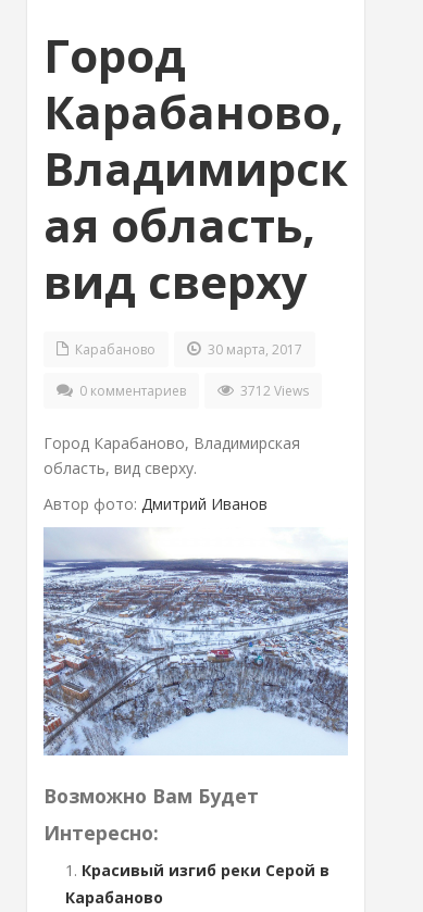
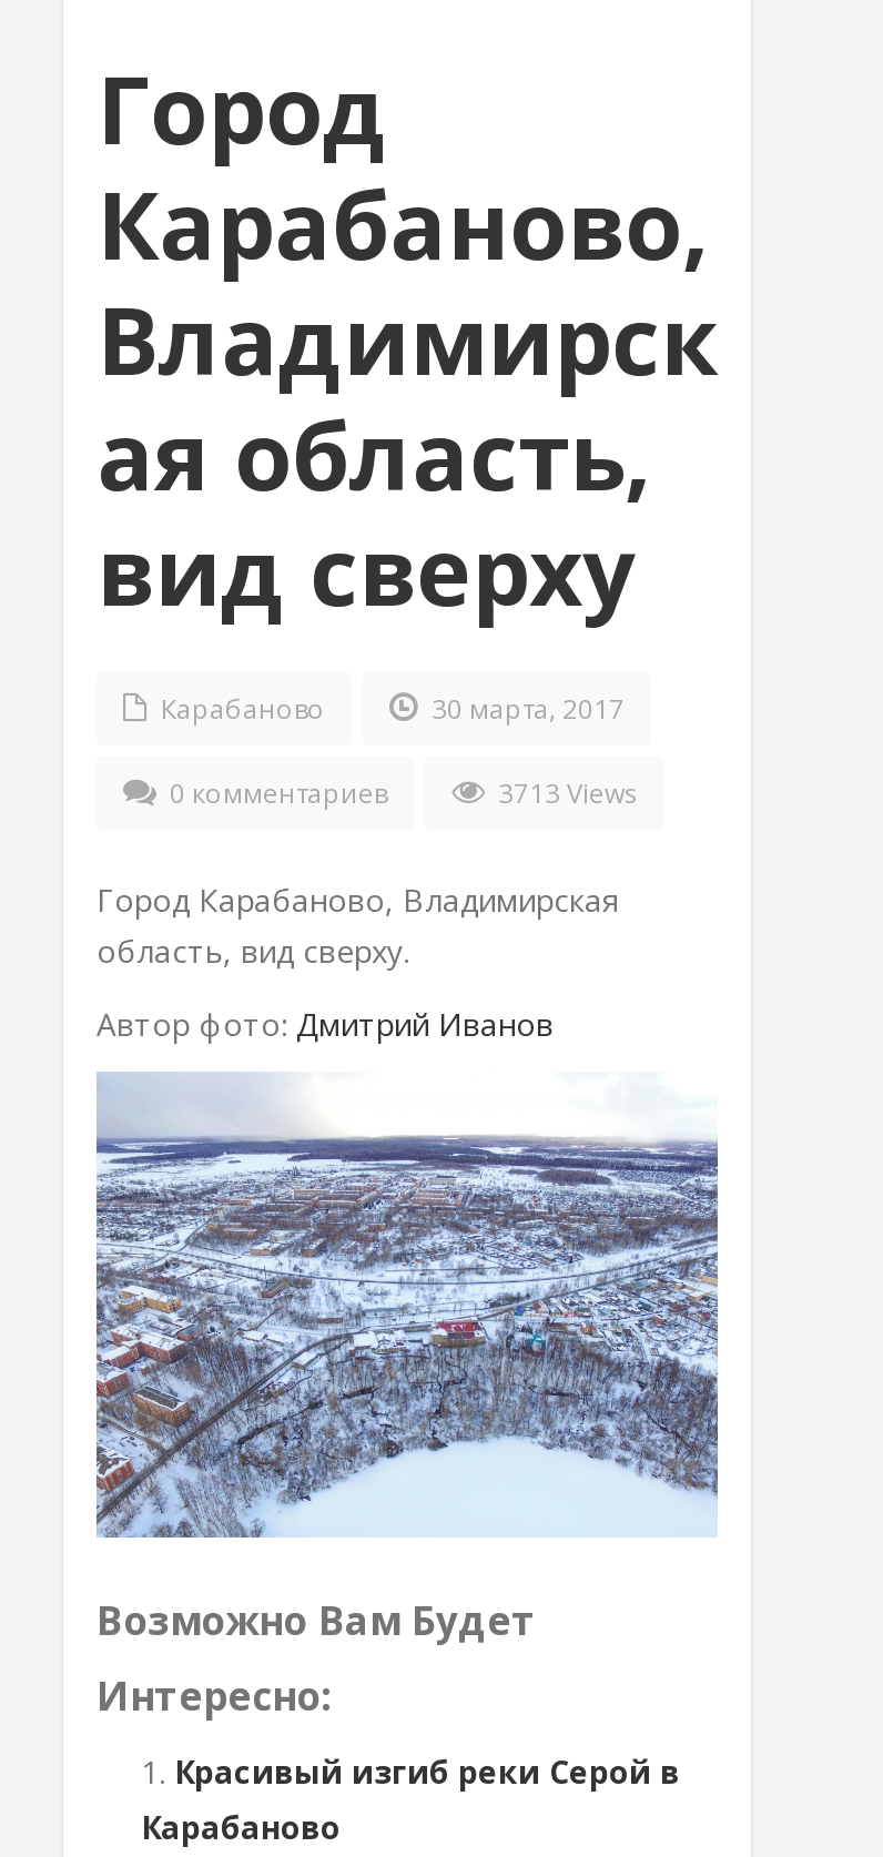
[237,382,309,400] 3712 Views -> [491,774,638,812] 3713 Views

